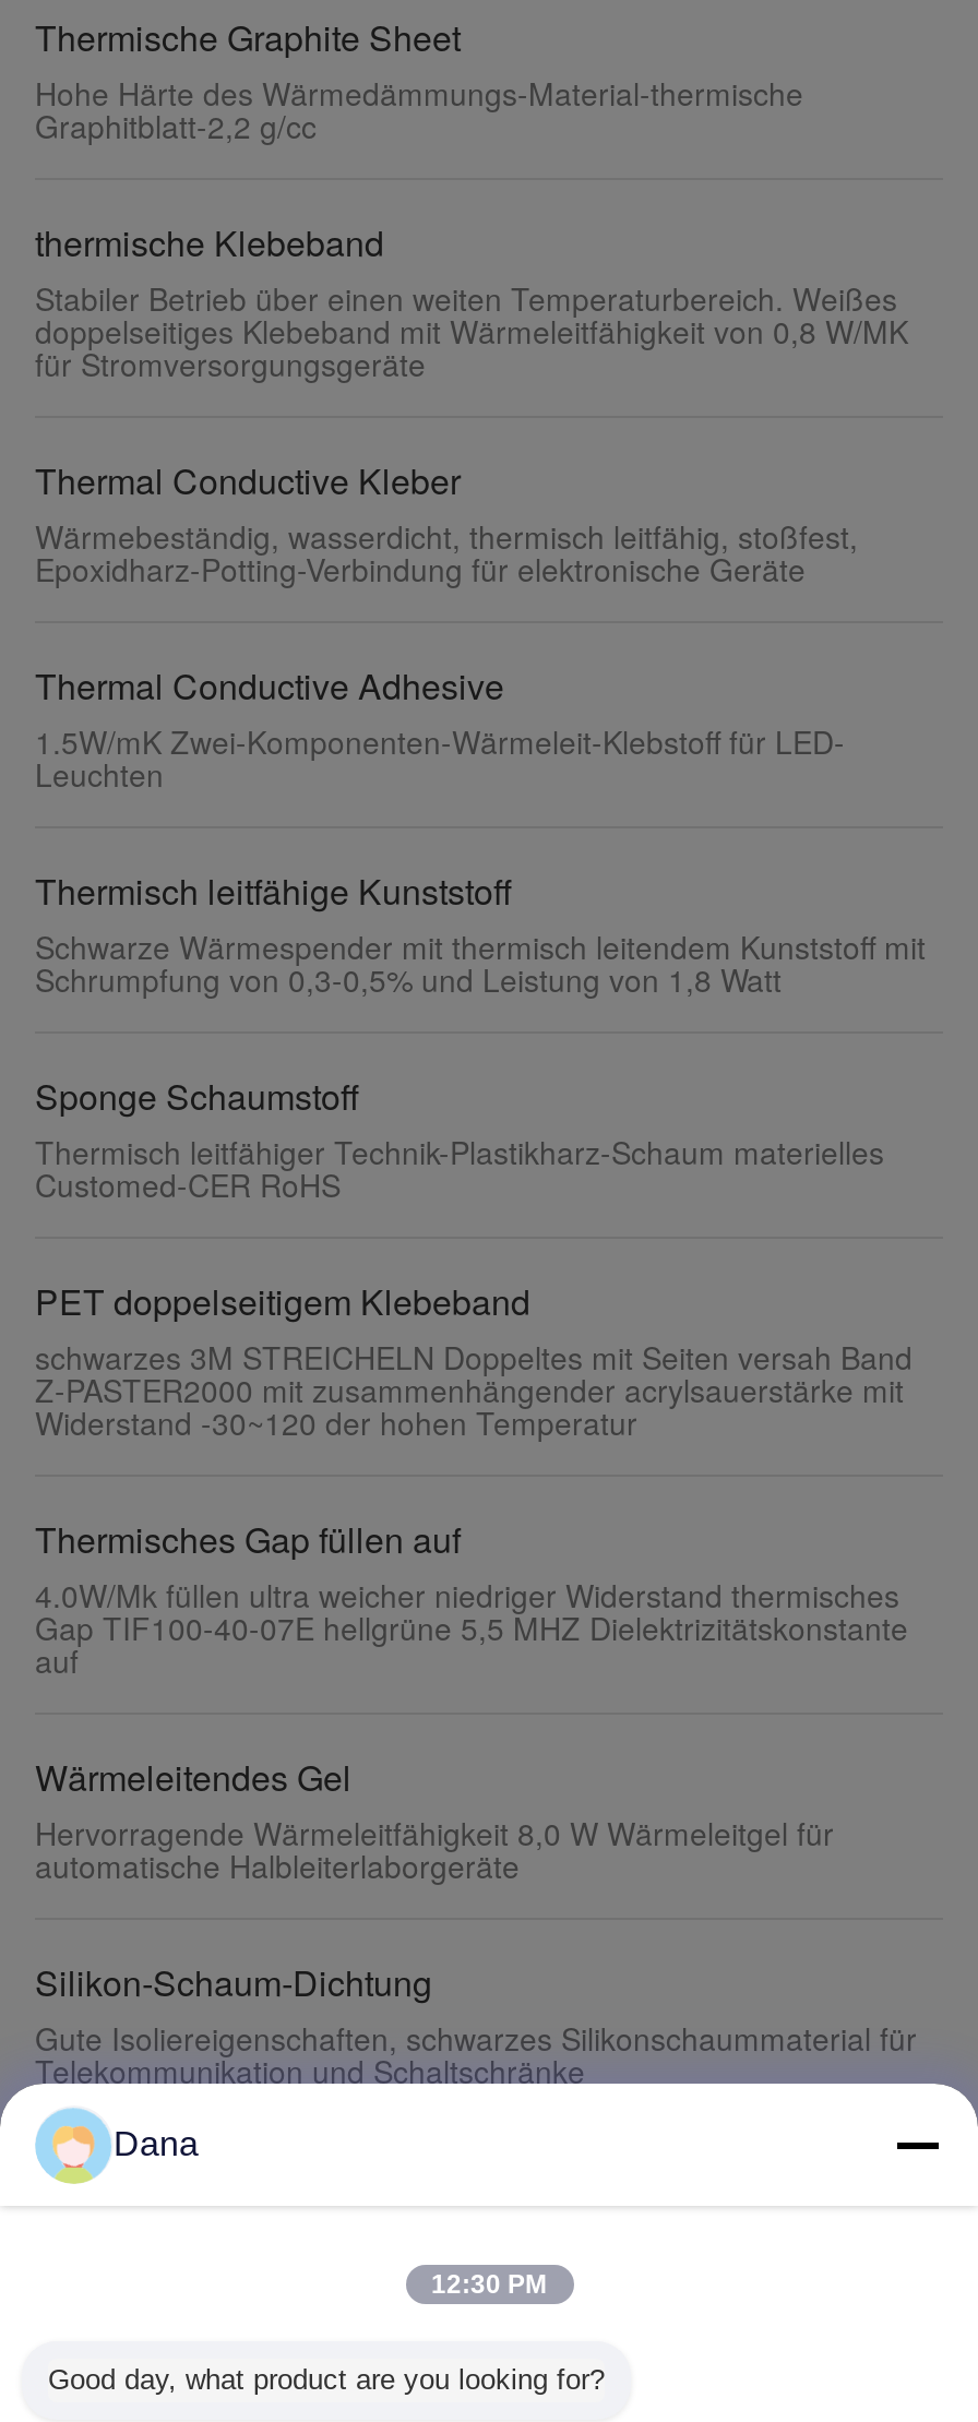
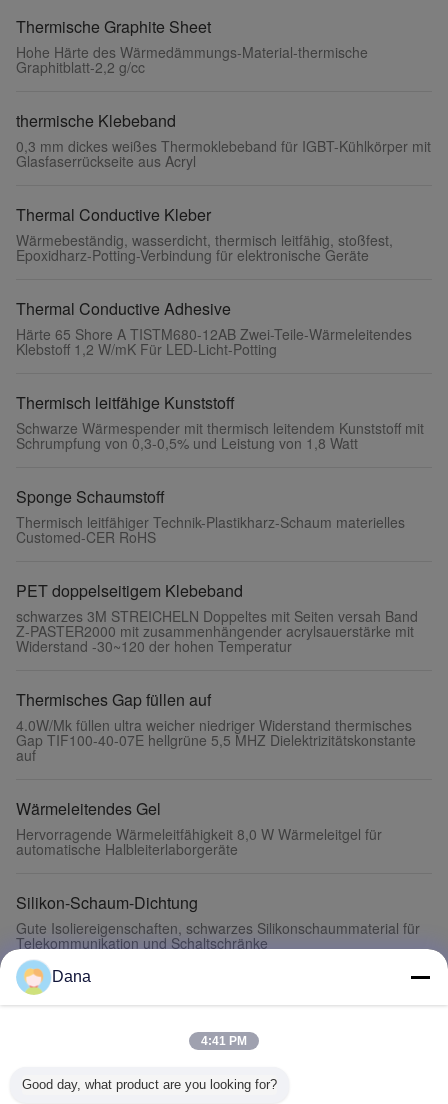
[35,276,908,385] Stabiler Betrieb über einen weiten Temperaturbereich. Weißes | doppelseitiges Klebeband mit Wärmeleitfähigkeit von 0,8 W/MK | für Stromversorgungsgeräte -> [16,136,431,171] 0,3 mm dickes weißes Thermoklebeband für IGBT-Kühlkörper mit | Glasfaserrückseite aus Acryl
[35,719,845,796] 1.5W/mK Zwei-Komponenten-Wärmeleit-Klebstoff für LED- | Leuchten -> [16,324,412,359] Härte 65 Shore A TISTM680-12AB Zwei-Teile-Wärmeleitendes | Klebstoff 1,2 W/mK Für LED-Licht-Potting
[431,2269,547,2300] 12:30 PM -> [201,1034,247,1048] 4:41 PM

